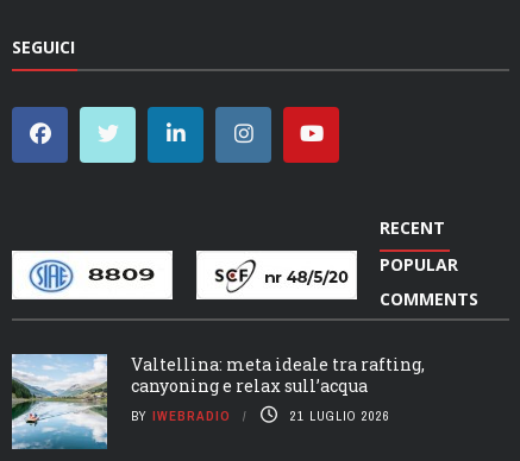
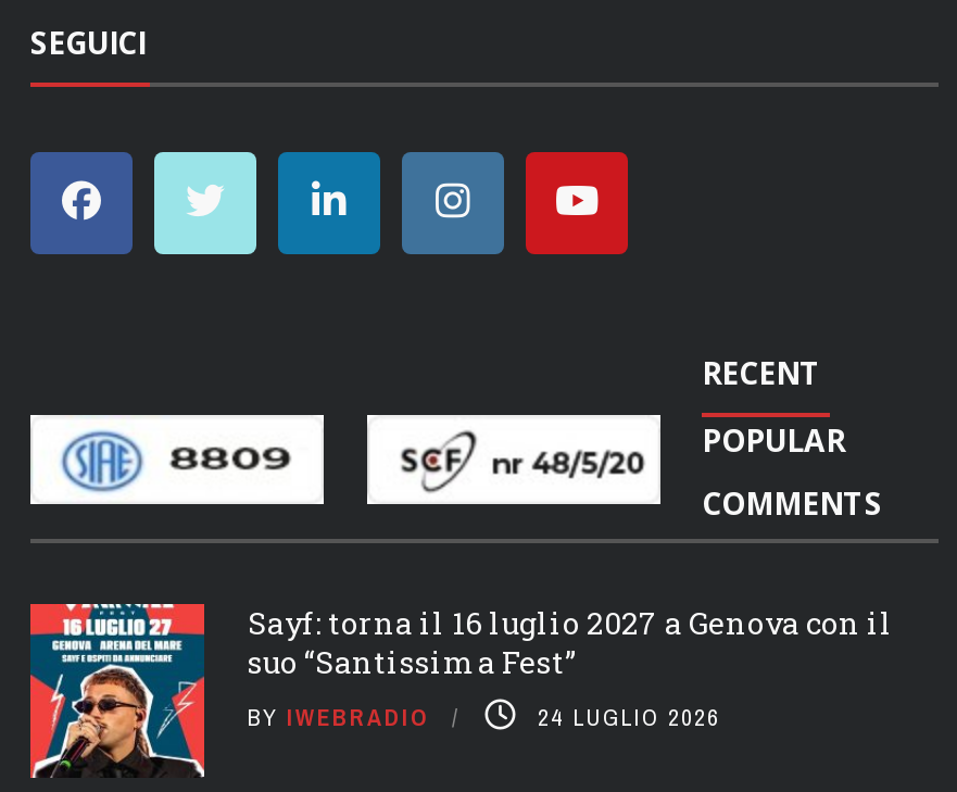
[11,353,425,450] [image] | Valtellina: meta ideale tra rafting, | canyoning e relax sull’acqua -> [28,601,893,779] [image] | Sayf: torna il 16 luglio 2027 a Genova con il | suo “Santissima Fest”
[290,407,390,424] 21 LUGLIO 2026 -> [538,702,720,733] 24 LUGLIO 2026

